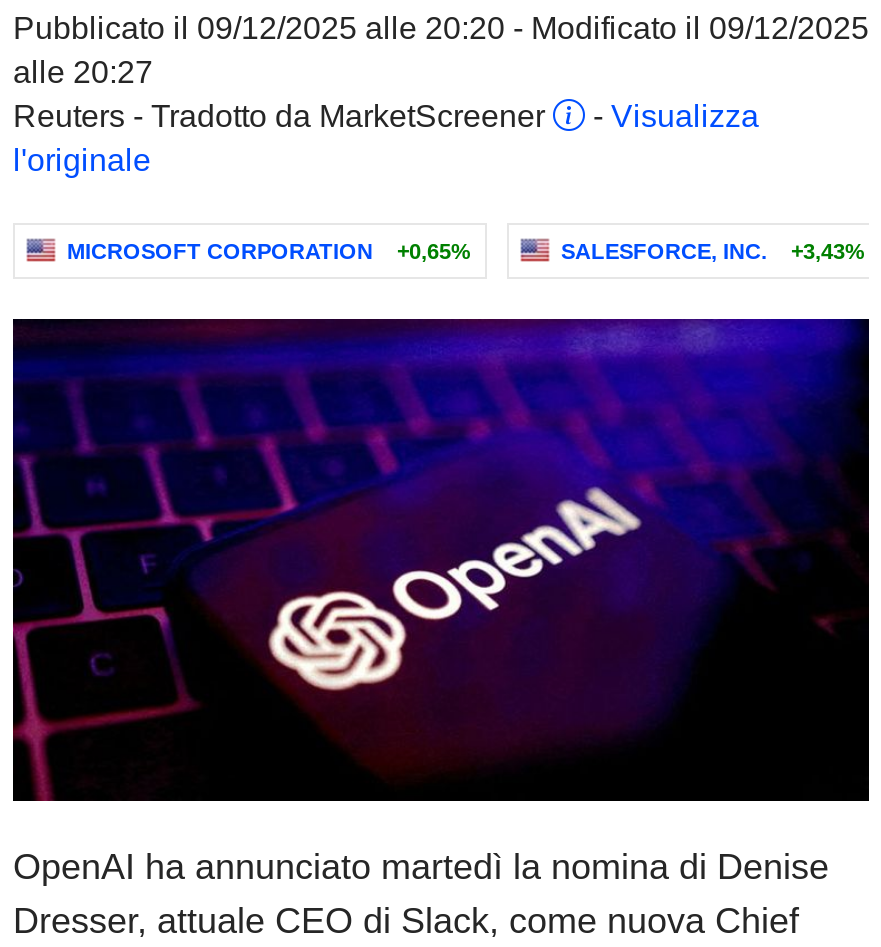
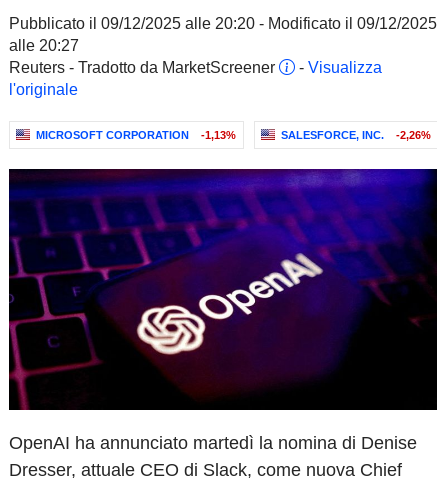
[67,239,471,263] MICROSOFT CORPORATION +0,65% -> [36,129,236,141] MICROSOFT CORPORATION -1,13%
[561,239,865,263] SALESFORCE, INC. +3,43% -> [281,129,431,141] SALESFORCE, INC. -2,26%

